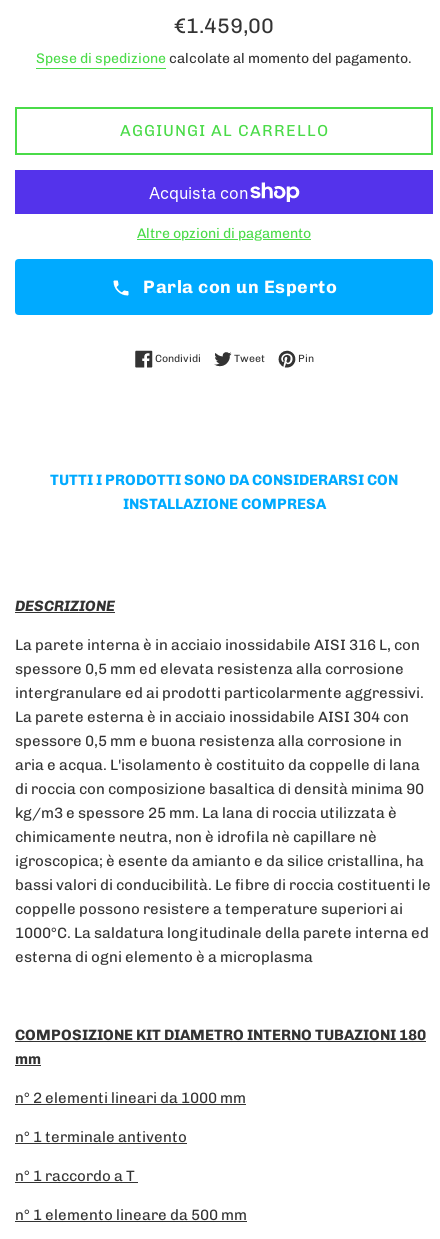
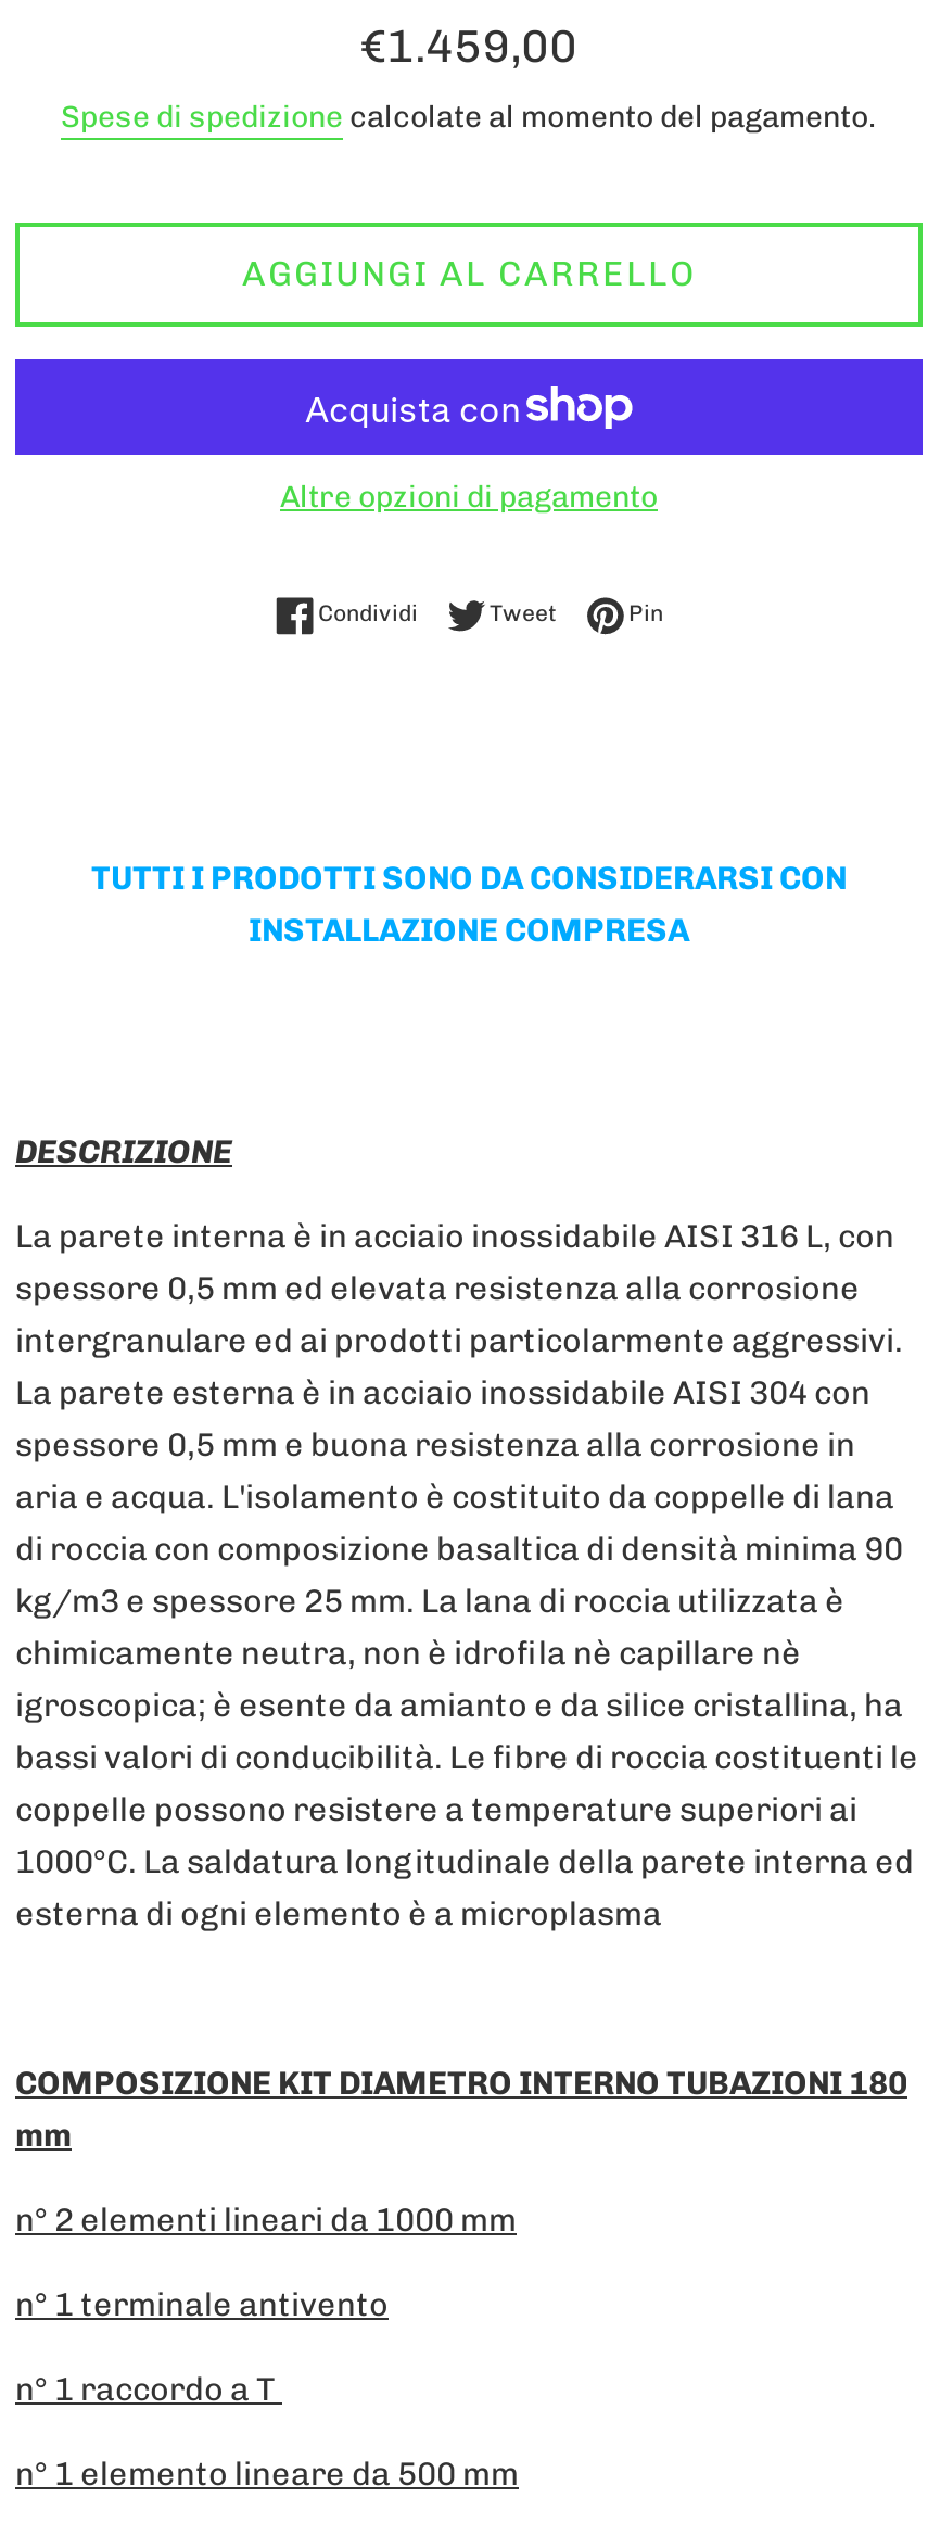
[139,276,337,298] Parla con un Esperto -> none

